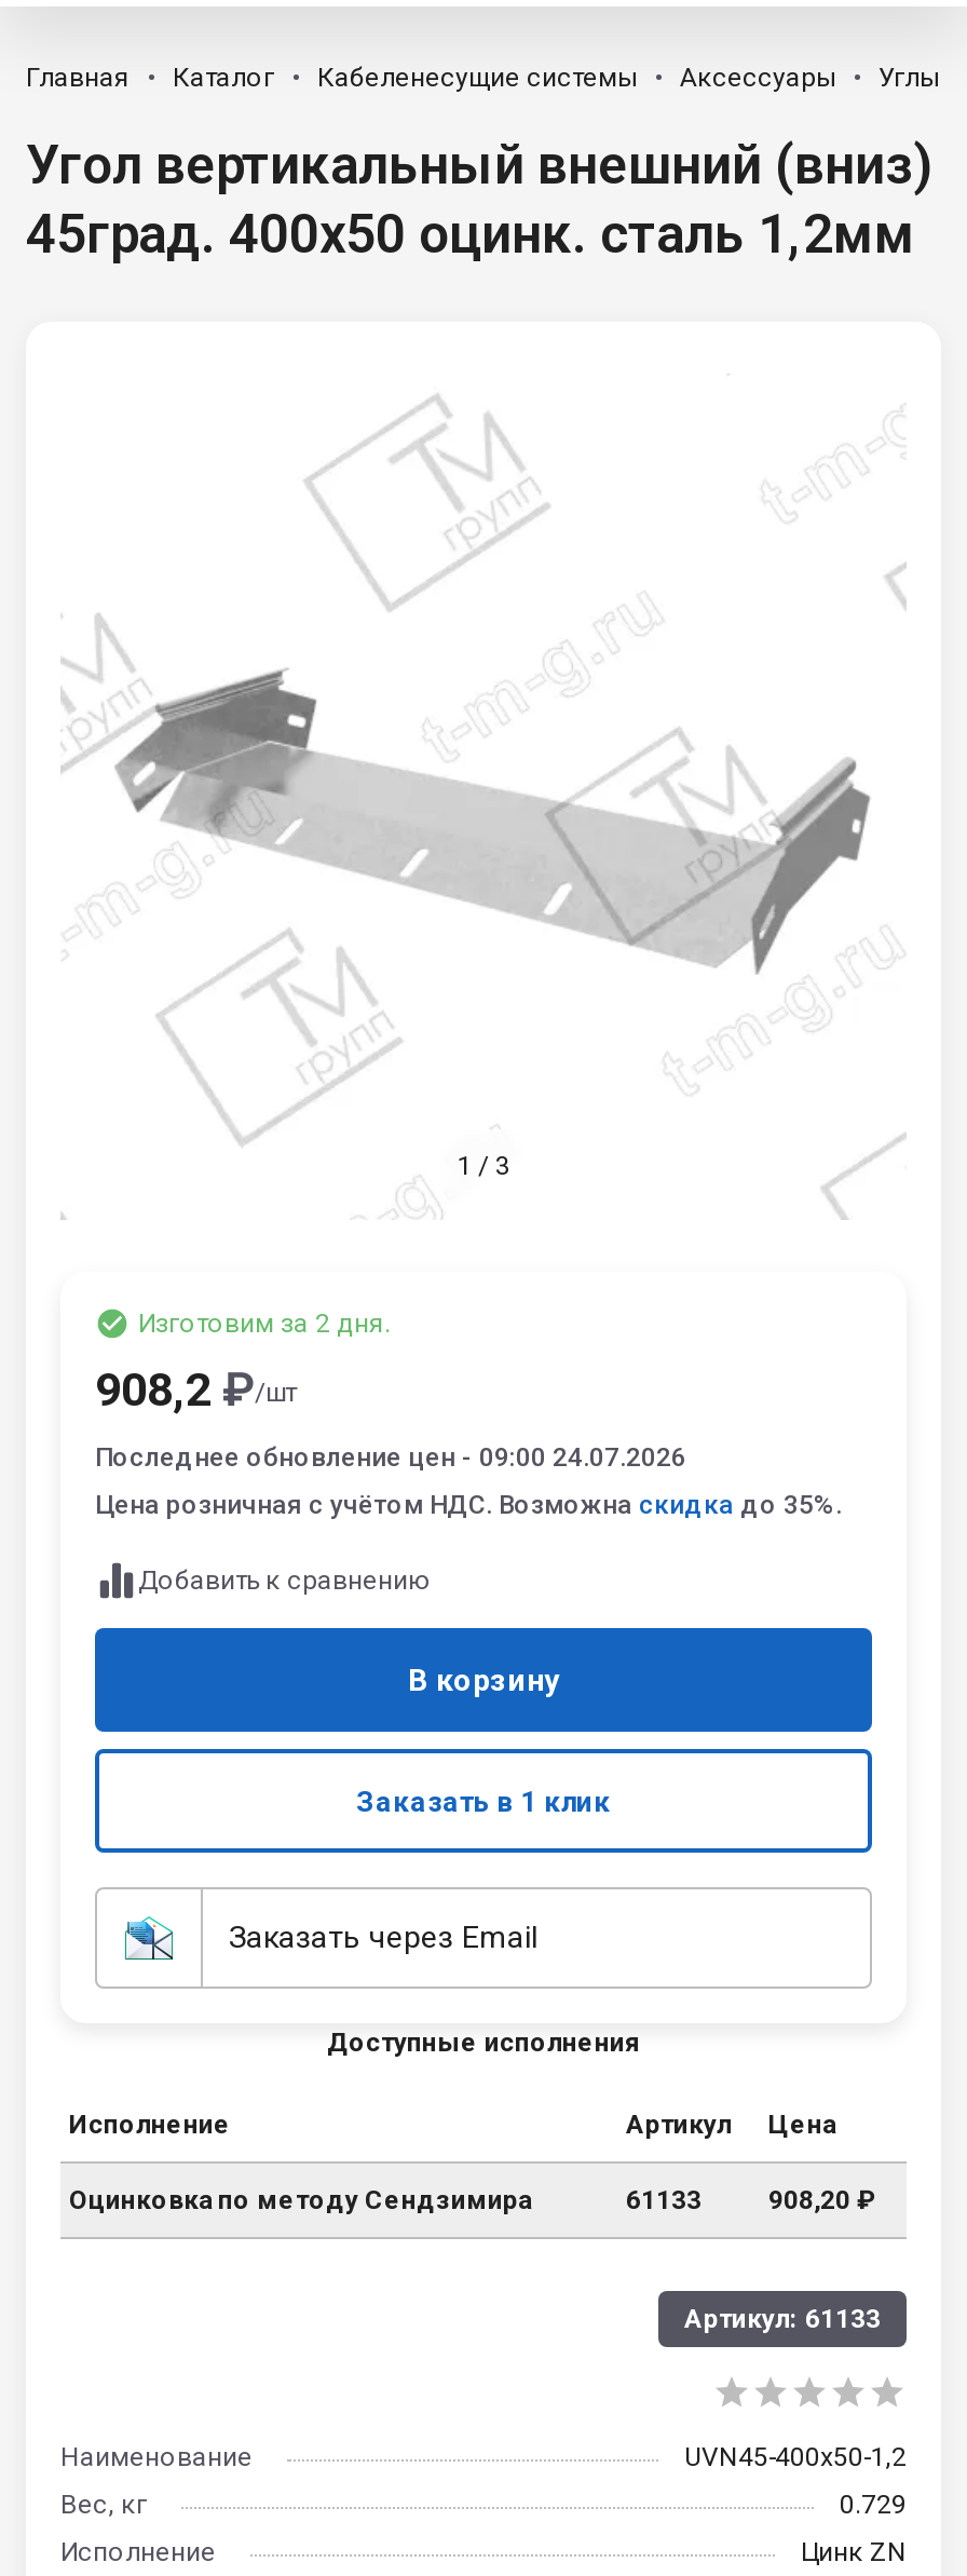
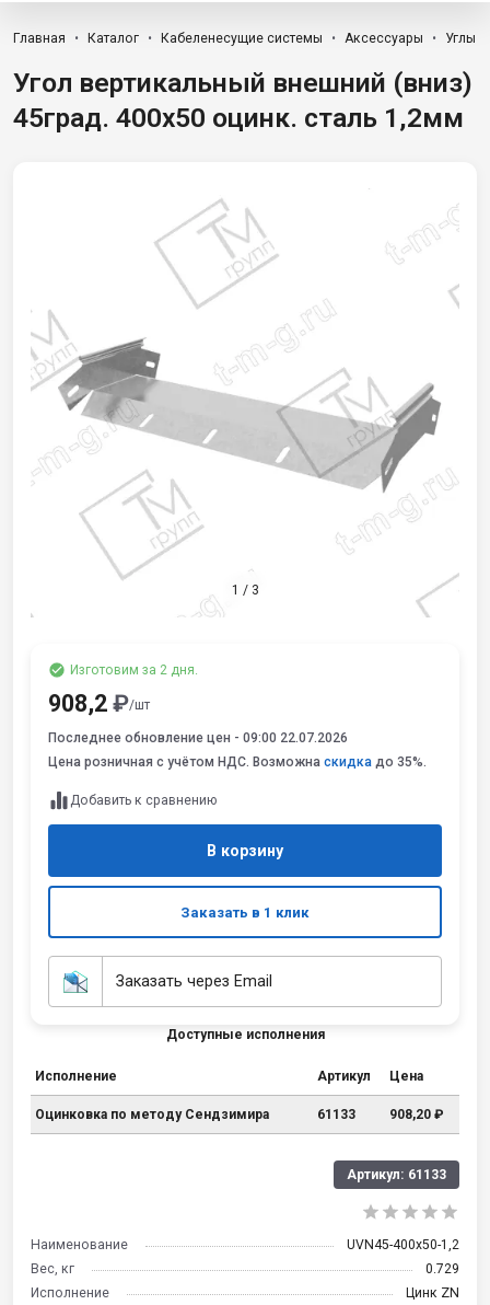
[95,1442,686,1473] Последнее обновление цен - 09:00 24.07.2026 -> [48,730,348,746] Последнее обновление цен - 09:00 22.07.2026

